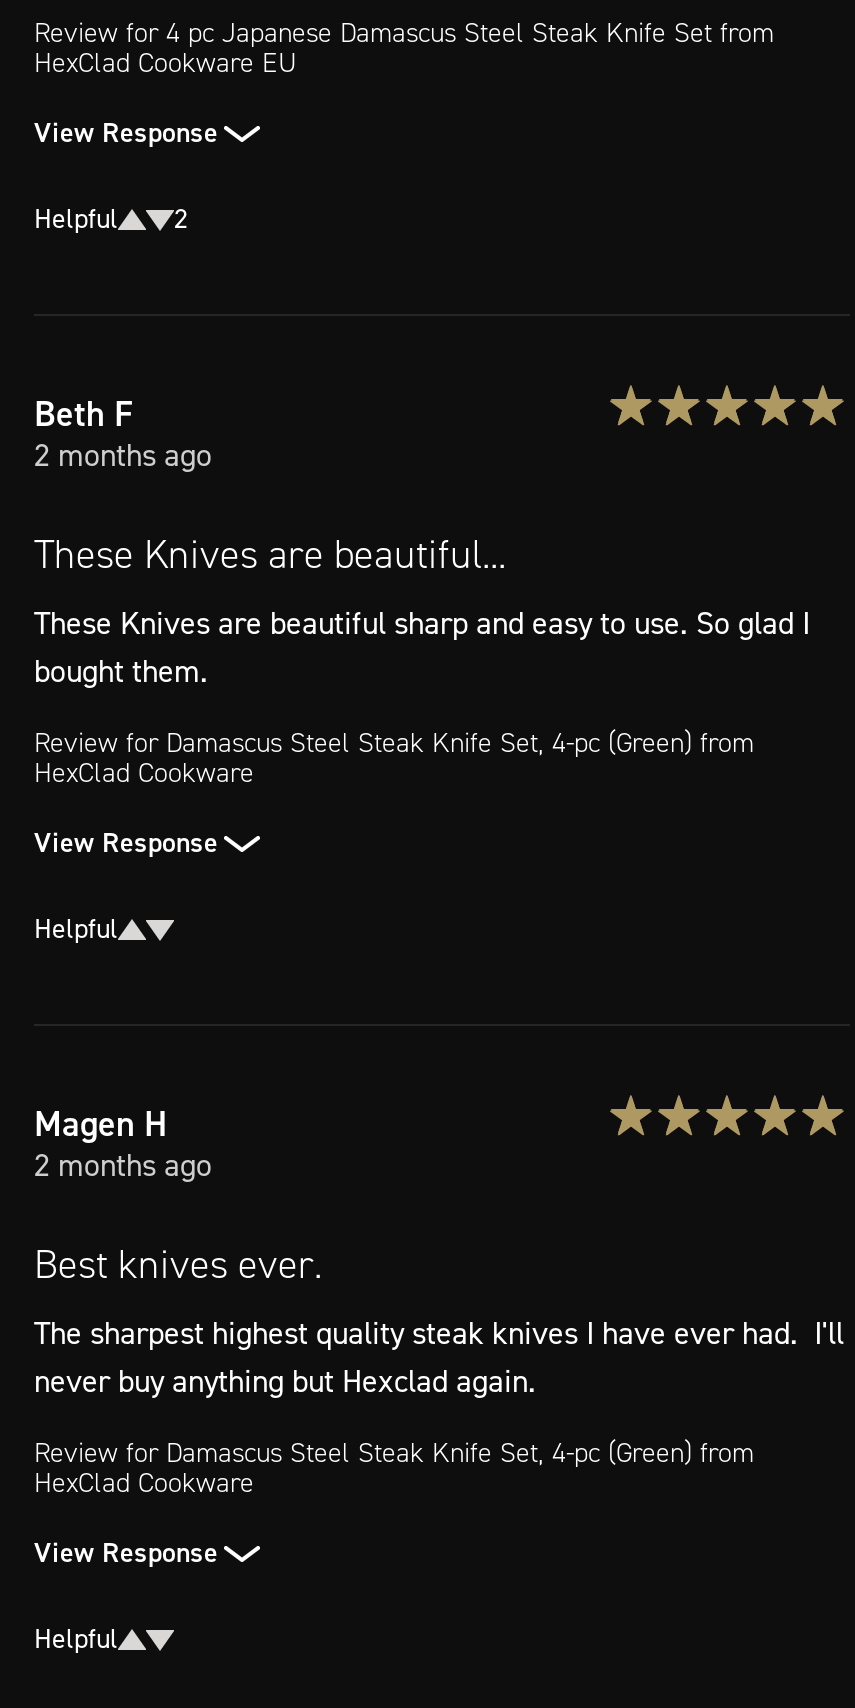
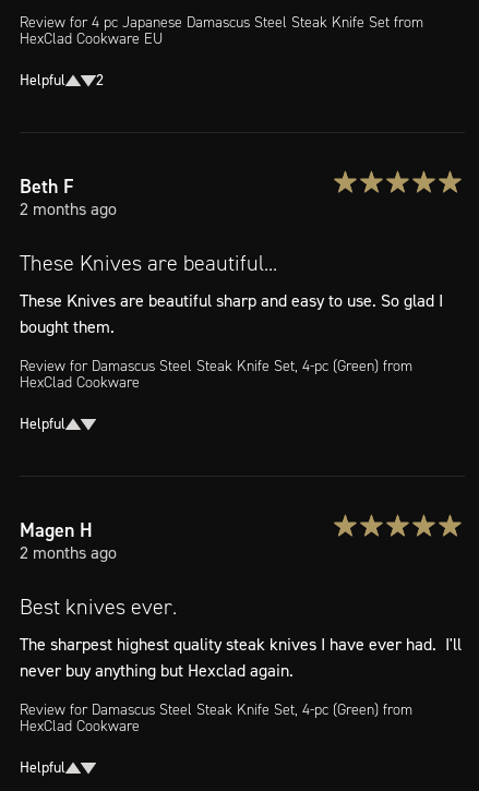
[34,113,218,151] View Response -> none
[34,823,218,861] View Response -> none
[34,1533,218,1571] View Response -> none

